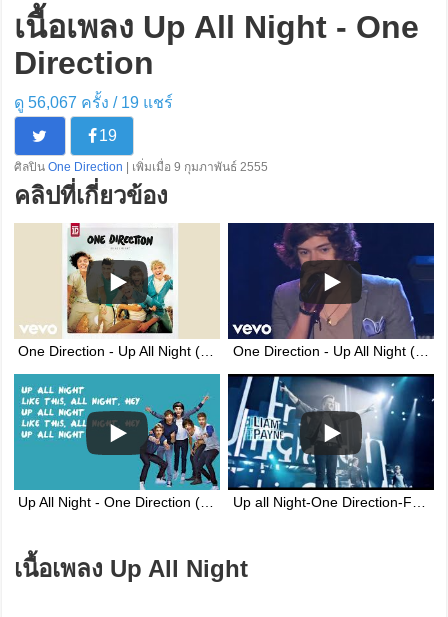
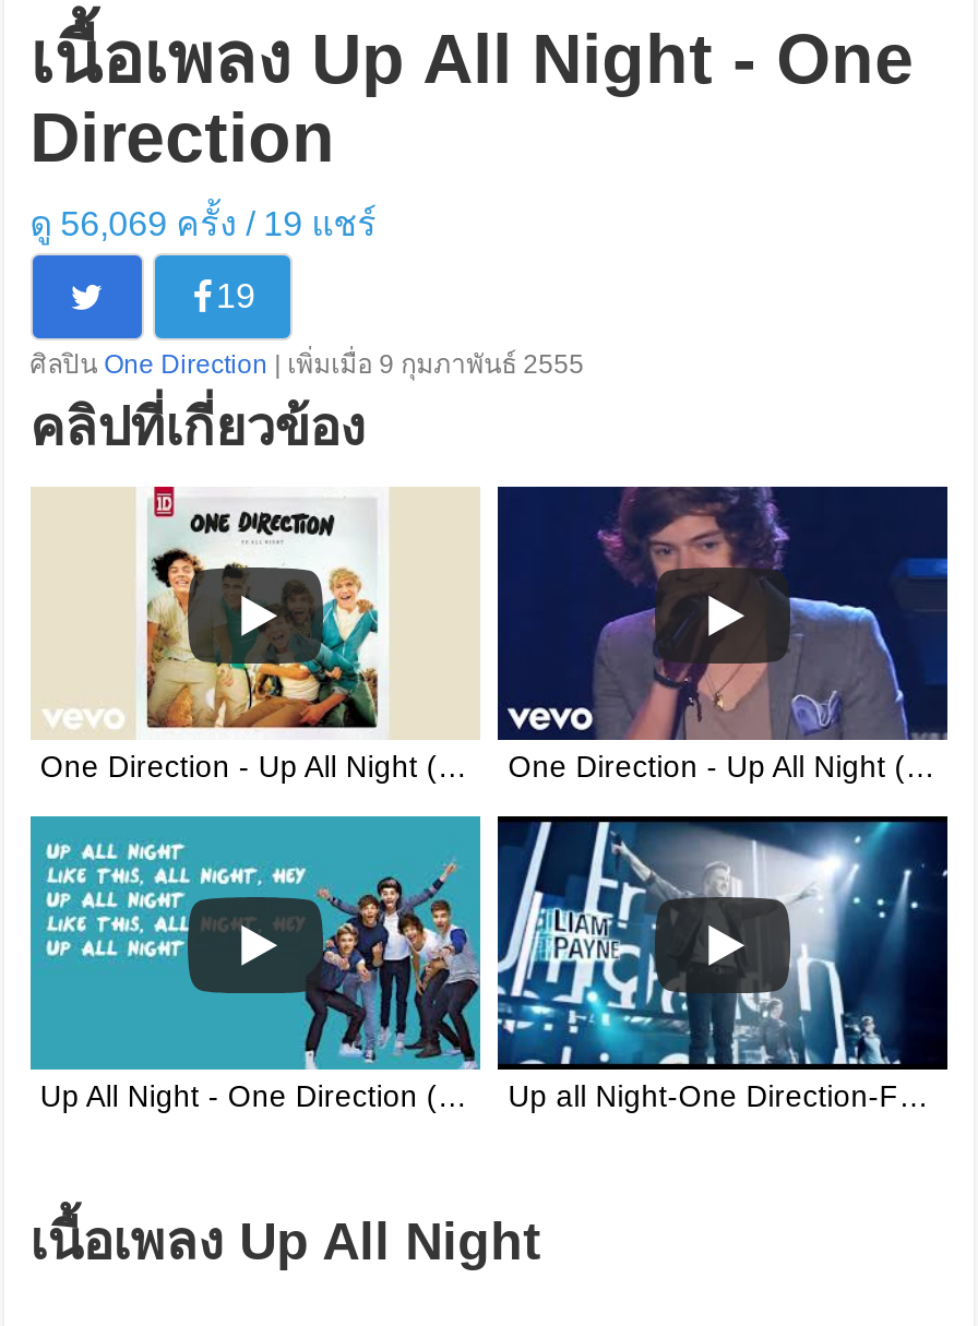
[14,94,173,111] ดู 56,067 ครั้ง / 19แชร์ -> [30,205,377,242] ดู 56,069 ครั้ง / 19แชร์

